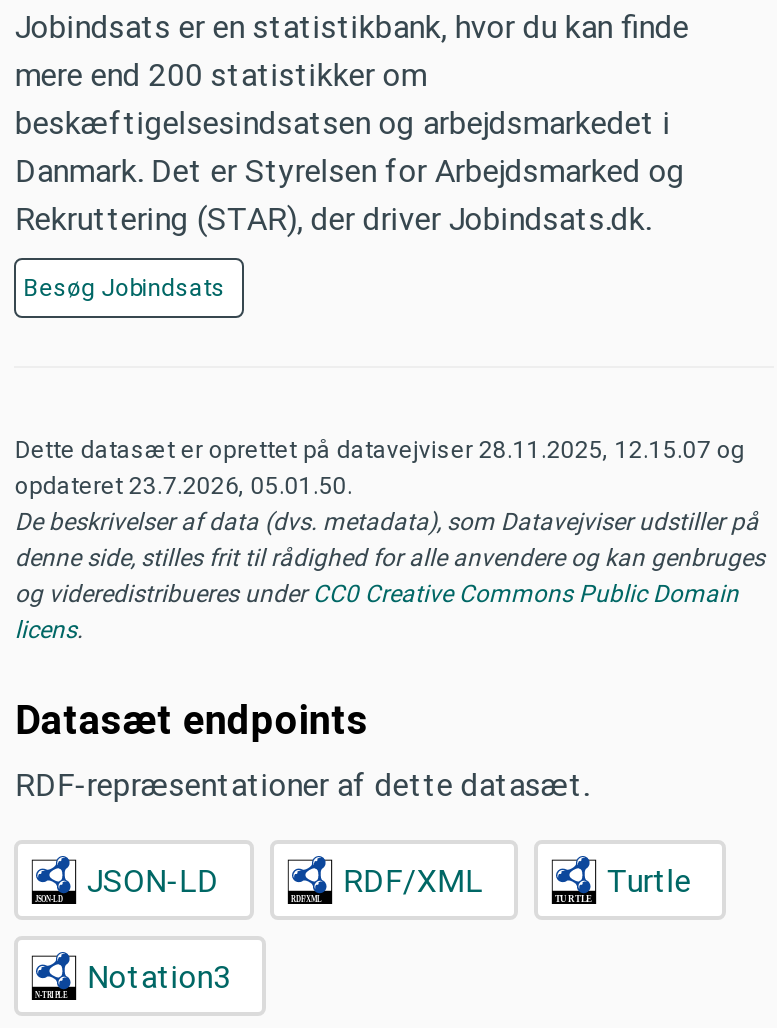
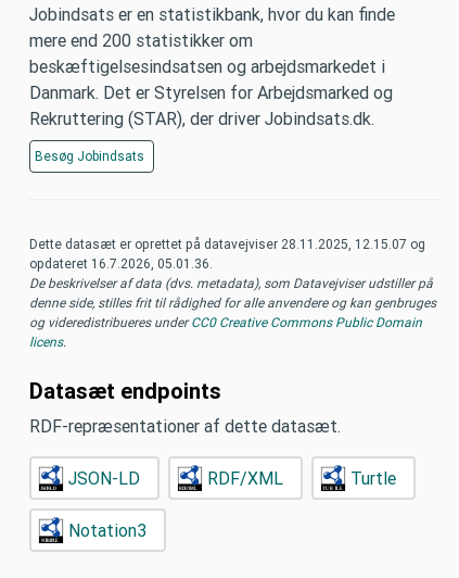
[15,469,353,499] opdateret 23.7.2026, 05.01.50. -> [30,255,213,271] opdateret 16.7.2026, 05.01.36.

